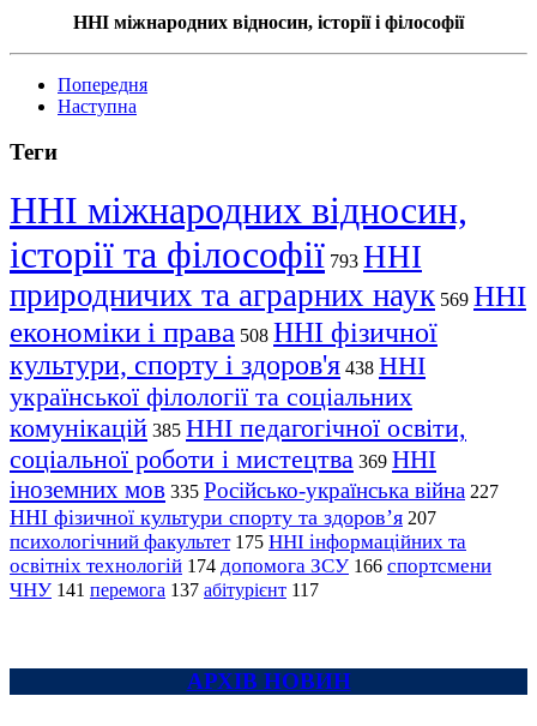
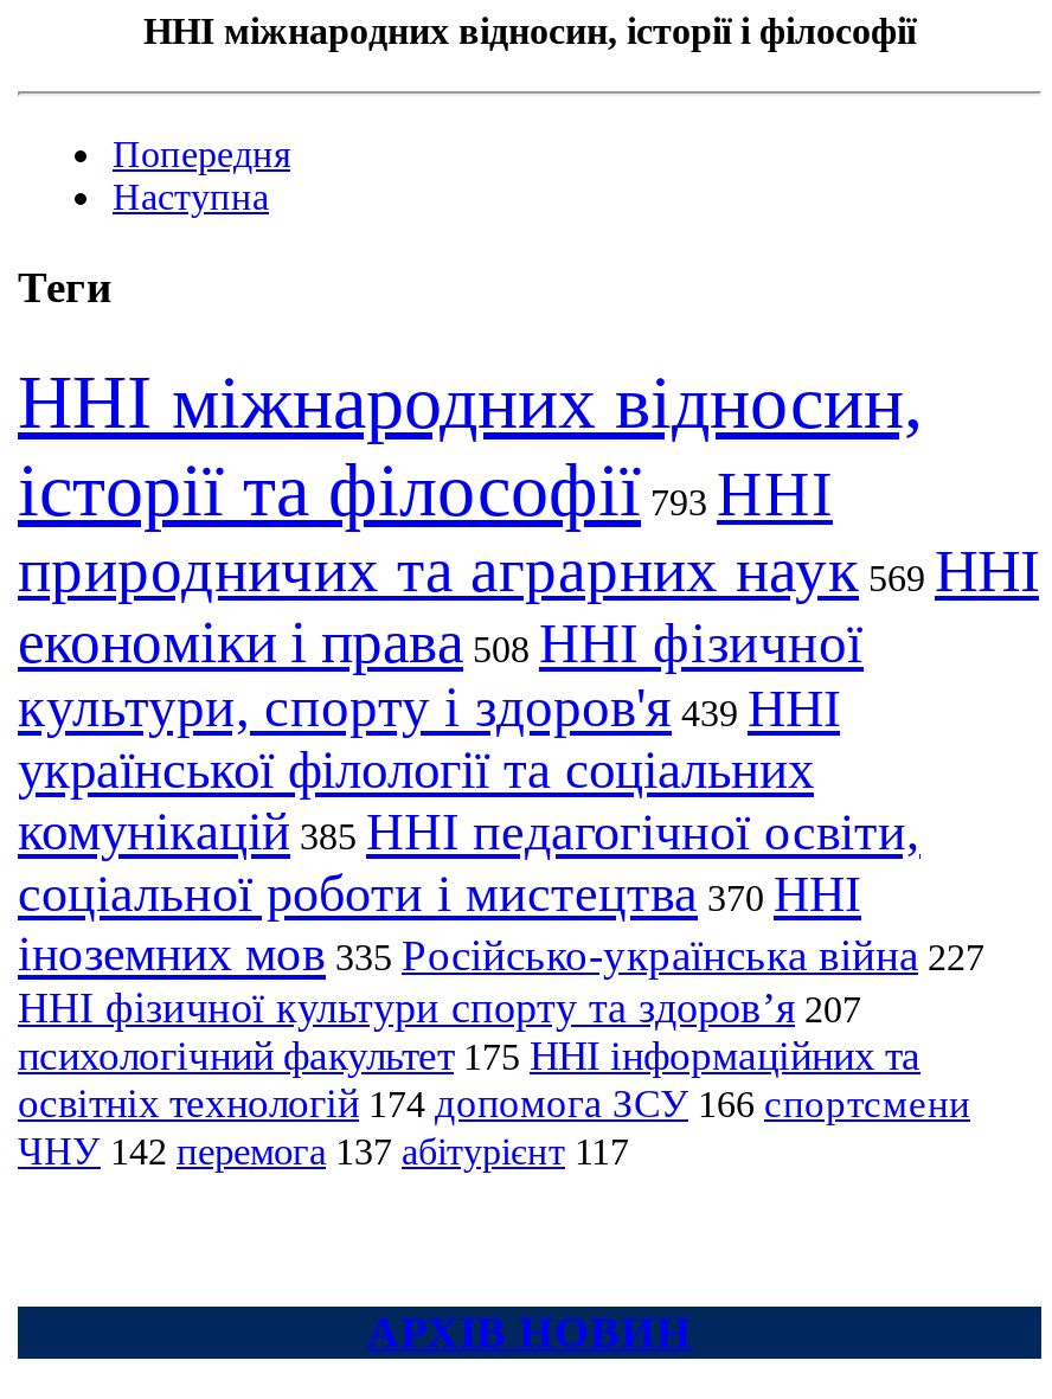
[10,349,426,380] культури, спорту і здоров'я 438 ННІ -> [18,676,840,738] культури, спорту і здоров'я 439 ННІ
[10,444,436,474] соціальної роботи і мистецтва 369 ННІ -> [18,864,861,923] соціальної роботи і мистецтва 370 ННІ
[10,578,319,601] ЧНУ 141 перемога 137 абітурієнт 117 -> [18,1129,629,1174] ЧНУ 142 перемога 137 абітурієнт 117

